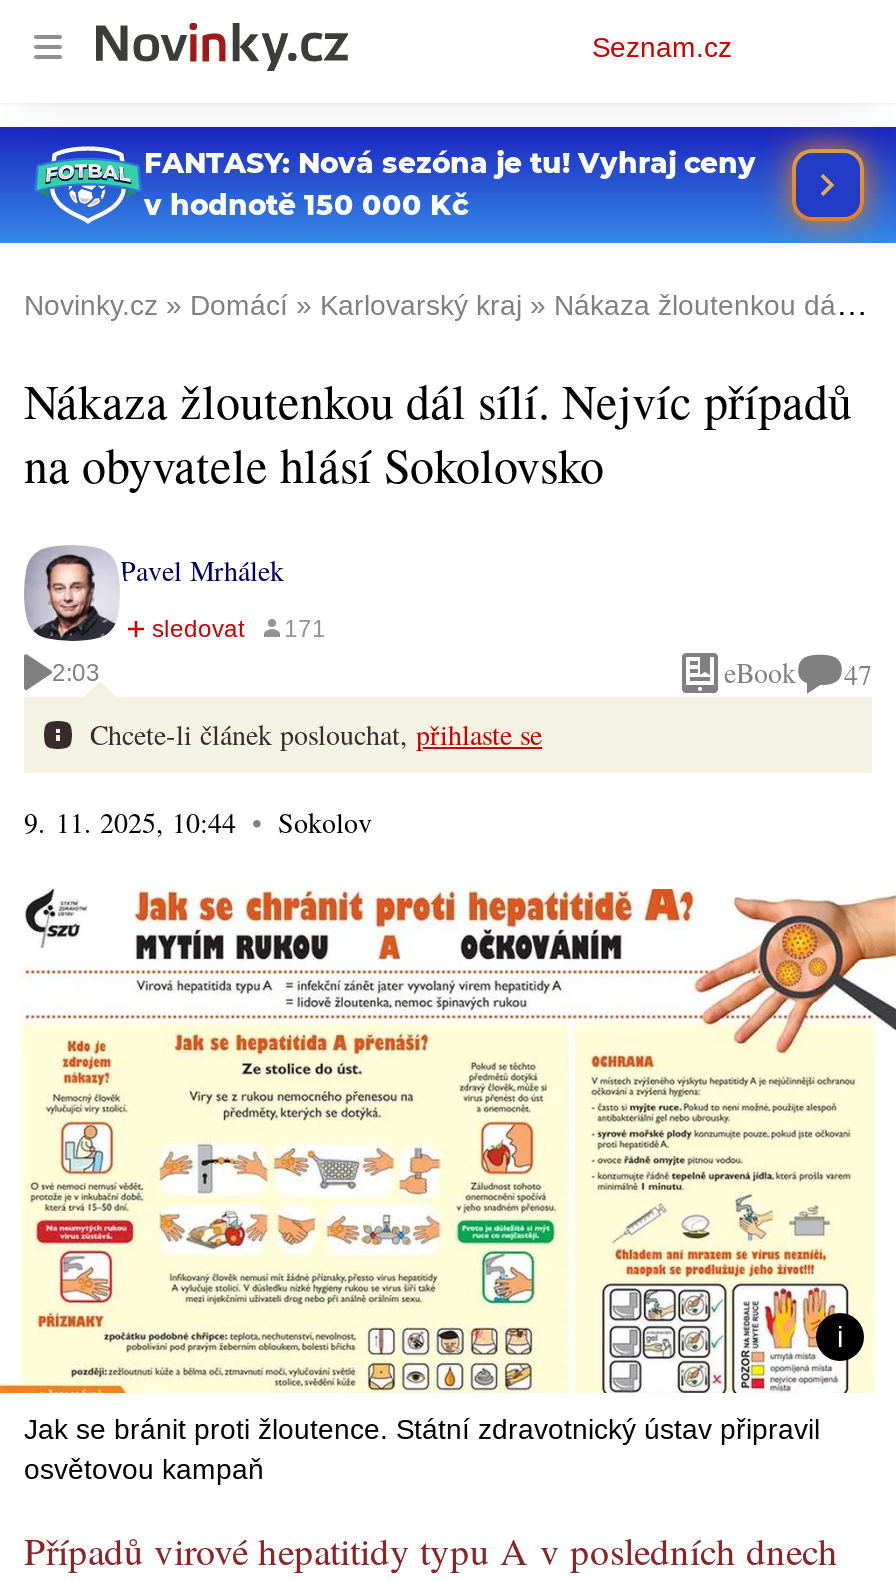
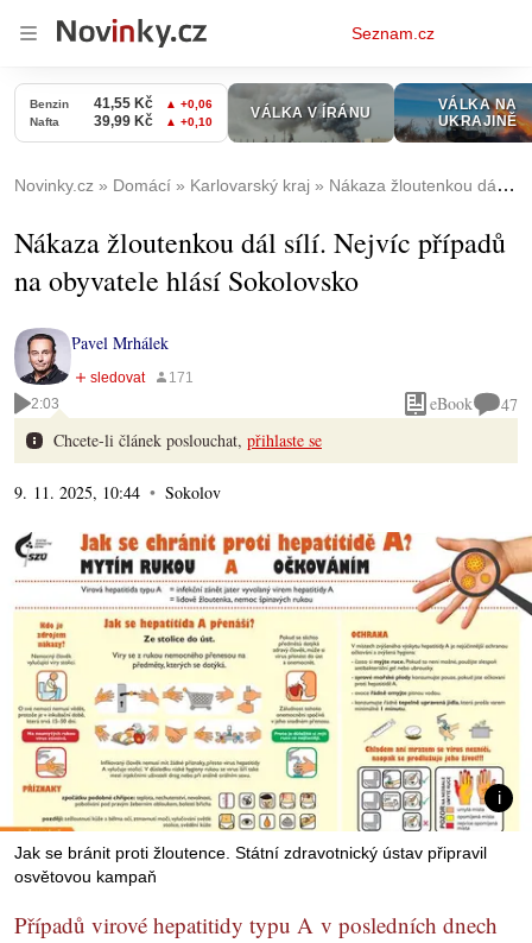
[6,125,890,245] [image] -> [4,81,528,148] [image]

